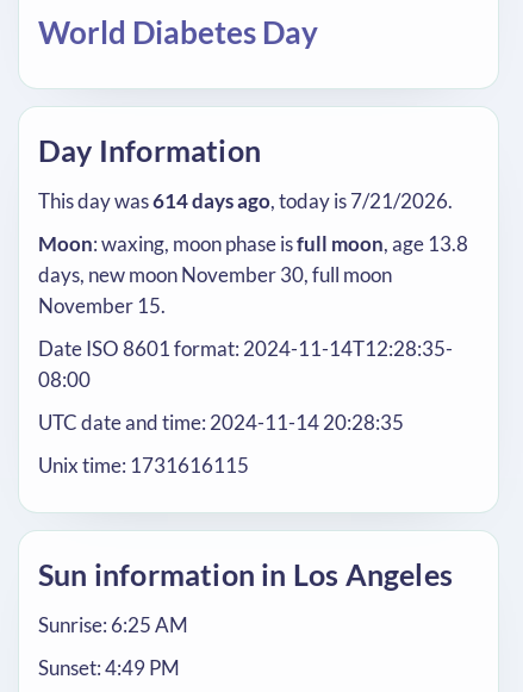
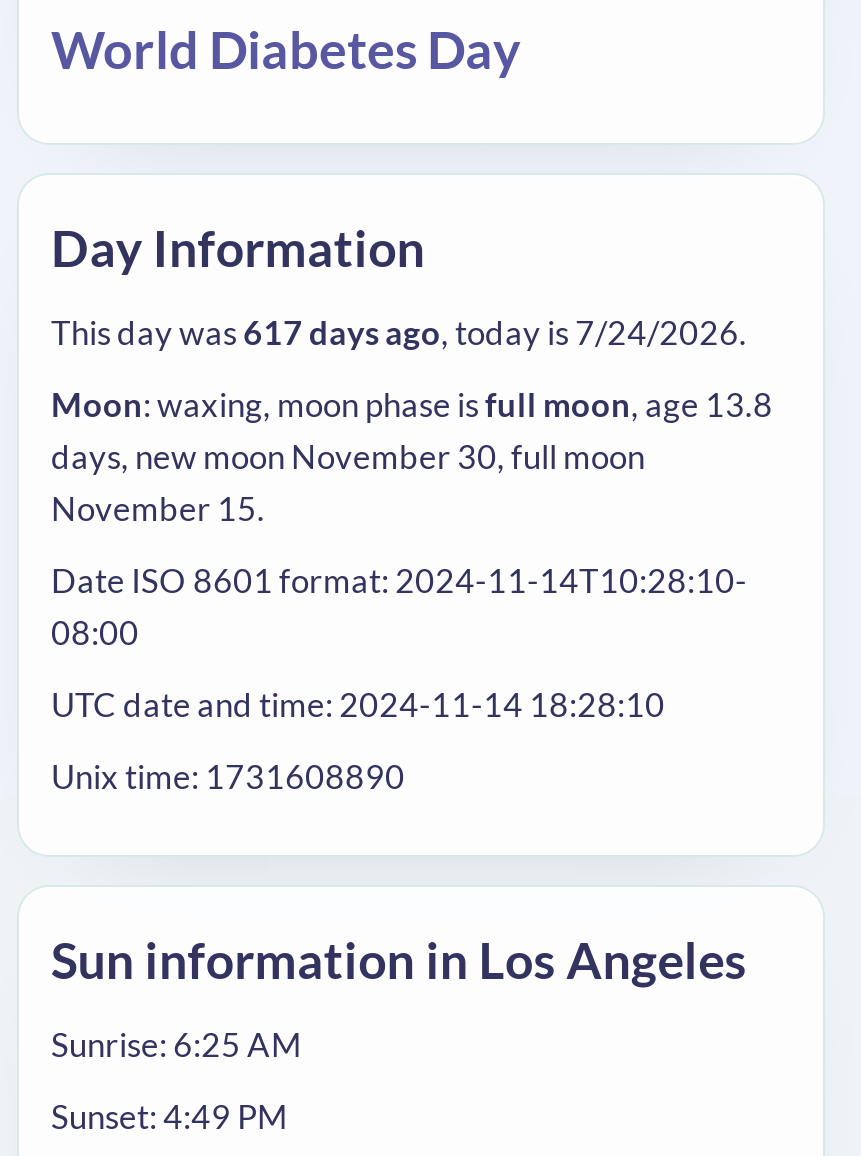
[38,189,453,213] This day was 614 days ago, today is 7/21/2026. -> [51,313,747,353] This day was 617 days ago, today is 7/24/2026.
[38,337,453,361] Date ISO 8601 format: 2024-11-14T12:28:35- -> [51,561,747,601] Date ISO 8601 format: 2024-11-14T10:28:10-
[38,411,404,435] UTC date and time: 2024-11-14 20:28:35 -> [51,685,665,725] UTC date and time: 2024-11-14 18:28:10
[38,454,249,478] Unix time: 1731616115 -> [51,757,405,797] Unix time: 1731608890

